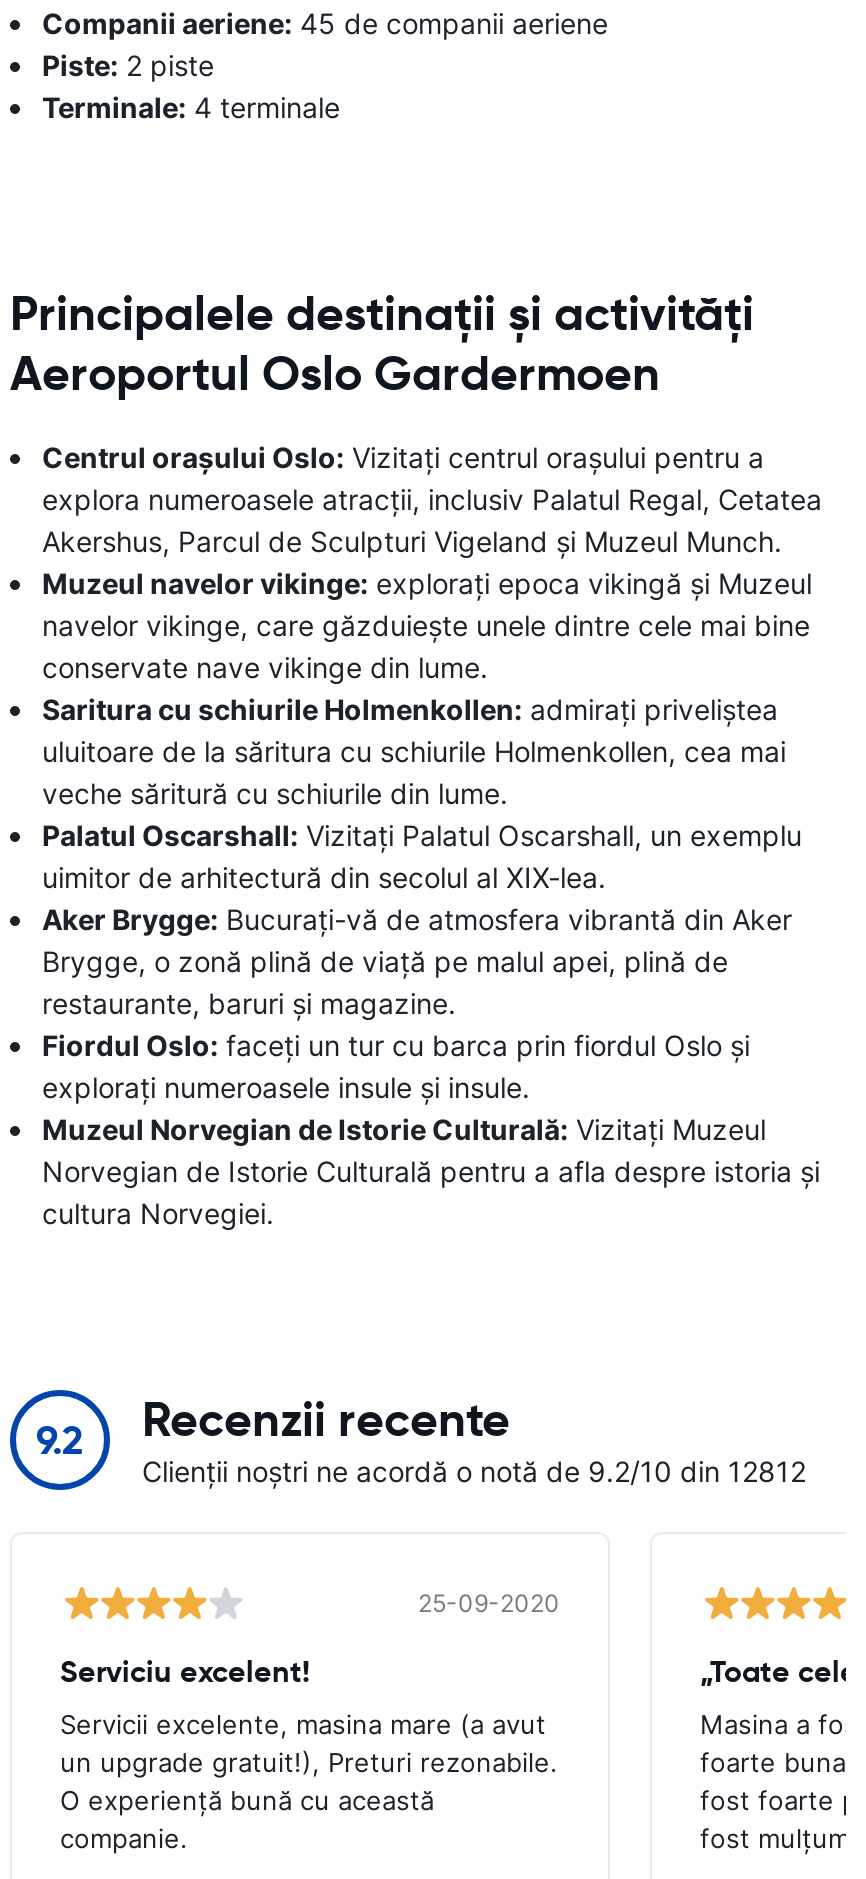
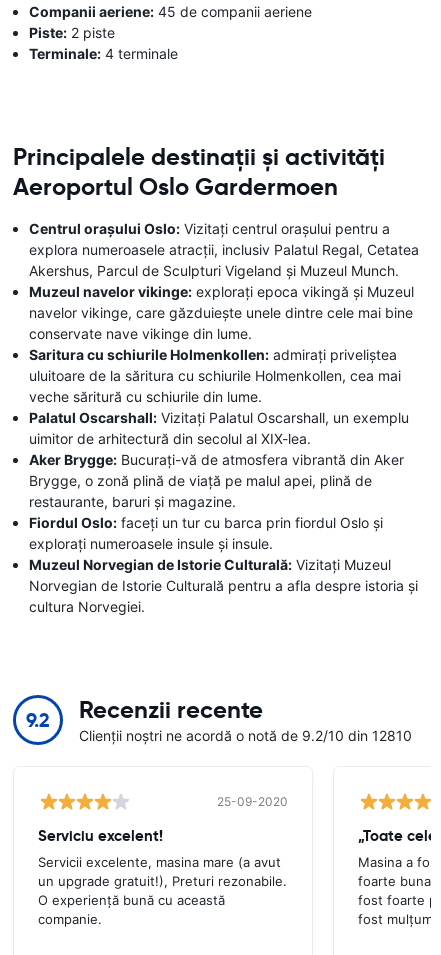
[142,1454,806,1488] Clienții noștri ne acordă o notă de 9.2/10 din 12812 -> [79,727,412,744] Clienții noștri ne acordă o notă de 9.2/10 din 12810

